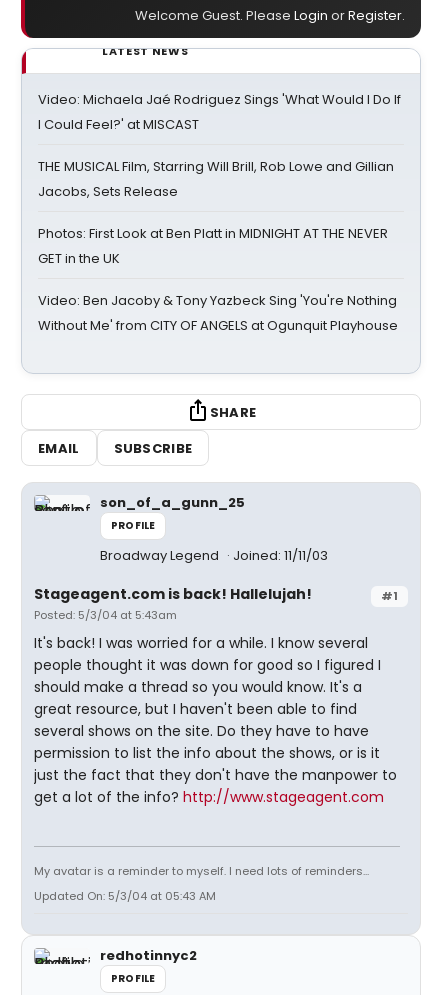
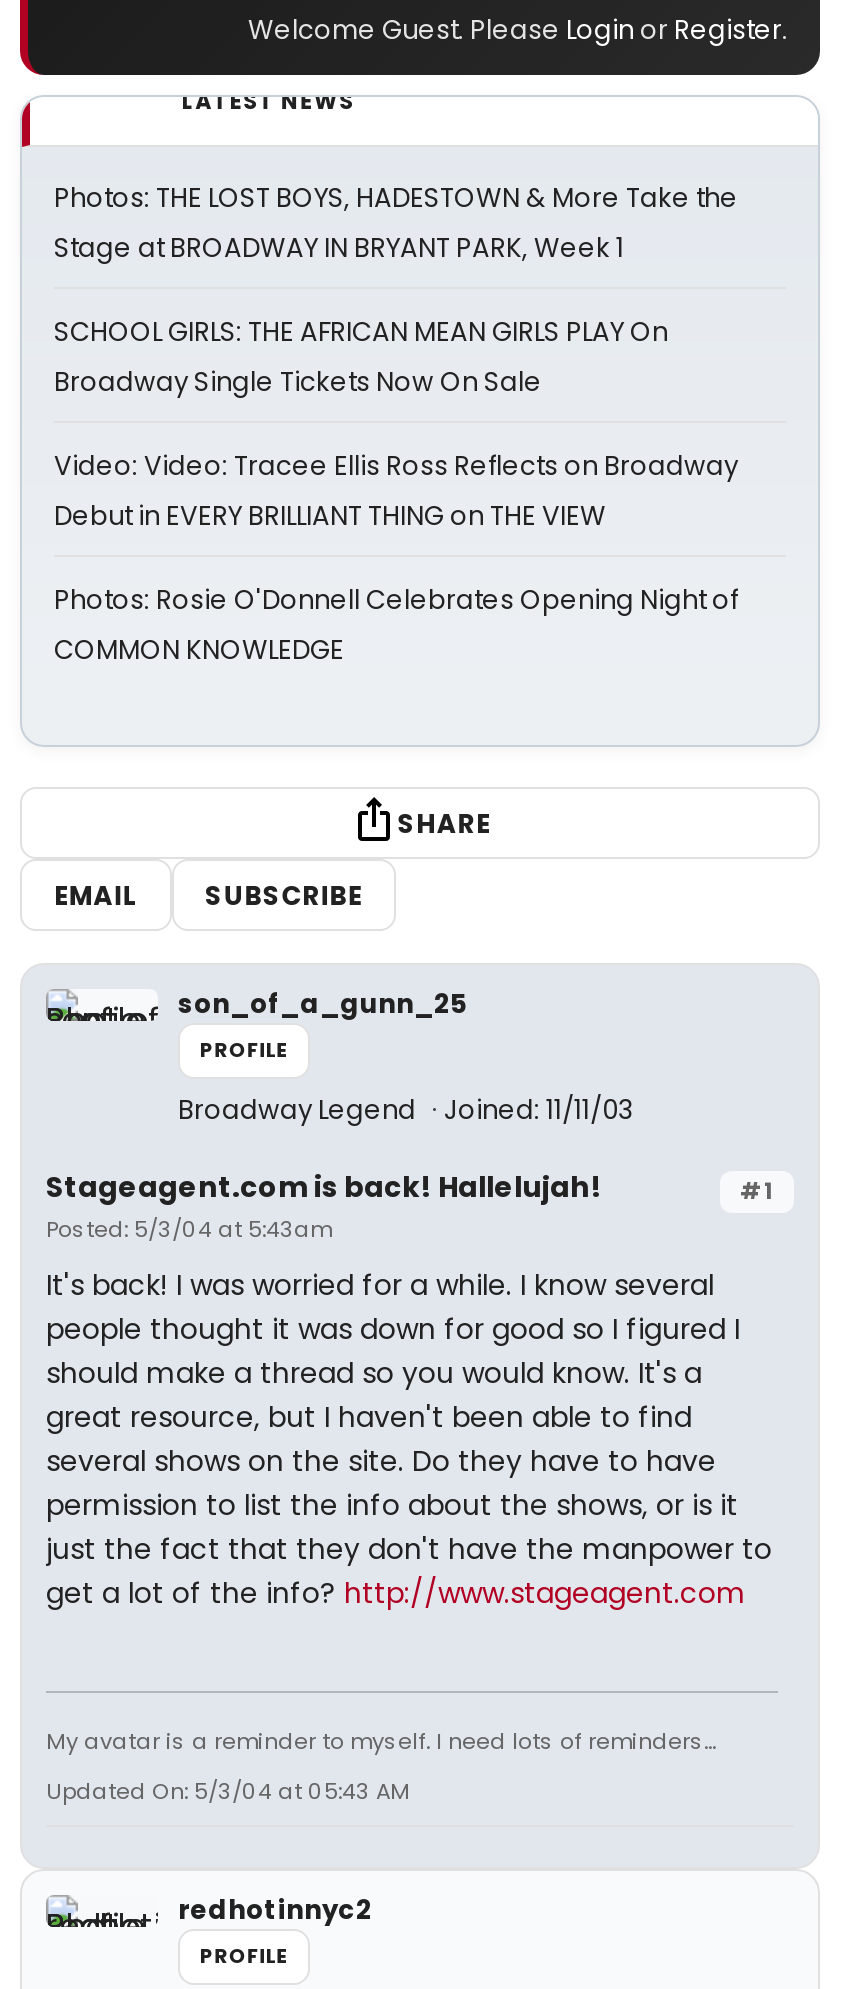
[38,90,401,134] Video: Michaela Jaé Rodriguez Sings 'What Would I Do If | I Could Feel?' at MISCAST -> [54,179,738,267] Photos: THE LOST BOYS, HADESTOWN & More Take the | Stage at BROADWAY IN BRYANT PARK, Week 1
[38,157,394,201] THE MUSICAL Film, Starring Will Brill, Rob Lowe and Gillian | Jacobs, Sets Release -> [54,313,668,401] SCHOOL GIRLS: THE AFRICAN MEAN GIRLS PLAY On | Broadway Single Tickets Now On Sale
[38,224,388,268] Photos: First Look at Ben Platt in MIDNIGHT AT THE NEVER | GET in the UK -> [54,447,738,535] Video: Video: Tracee Ellis Ross Reflects on Broadway | Debut in EVERY BRILLIANT THING on THE VIEW
[38,291,398,335] Video: Ben Jacoby & Tony Yazbeck Sing 'You're Nothing | Without Me' from CITY OF ANGELS at Ogunquit Playhouse -> [54,581,738,669] Photos: Rosie O'Donnell Celebrates Opening Night of | COMMON KNOWLEDGE

